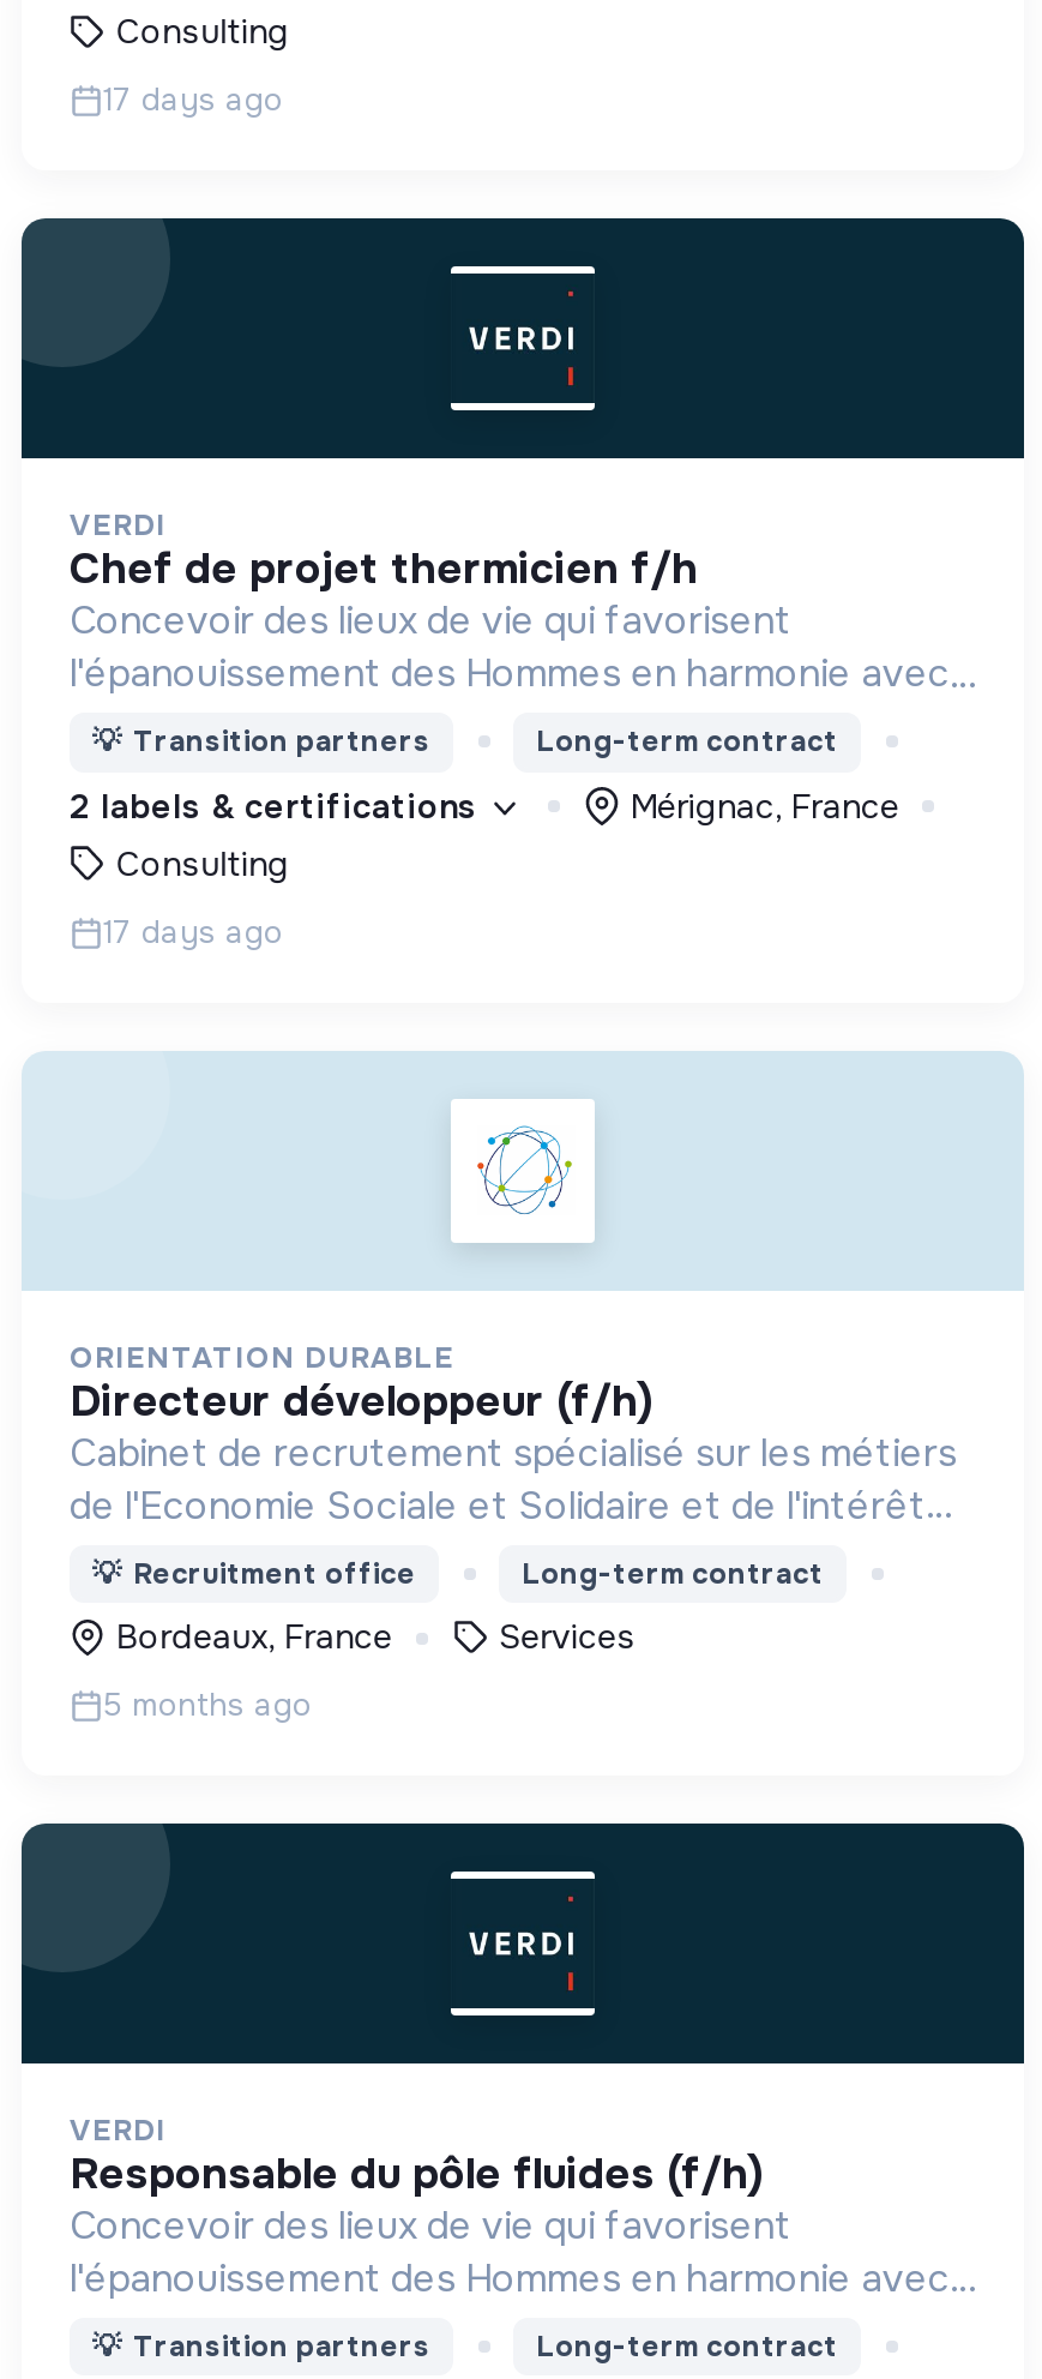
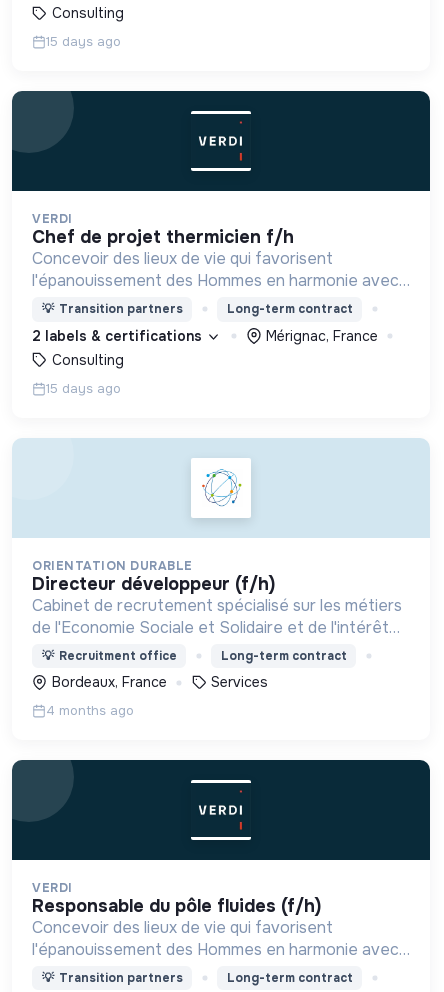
[103,80,283,120] 17 days ago -> [46,33,121,50] 15 days ago
[103,911,283,952] 17 days ago -> [46,380,121,397] 15 days ago
[103,1684,312,1725] 5 months ago -> [46,702,134,719] 4 months ago

